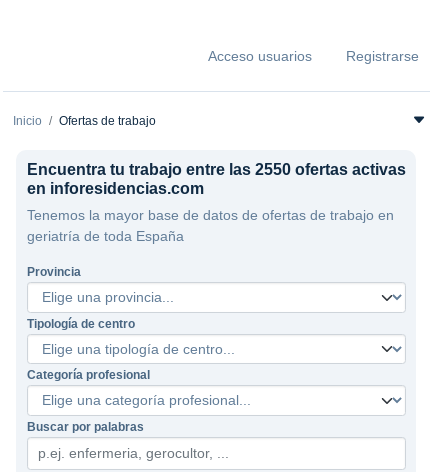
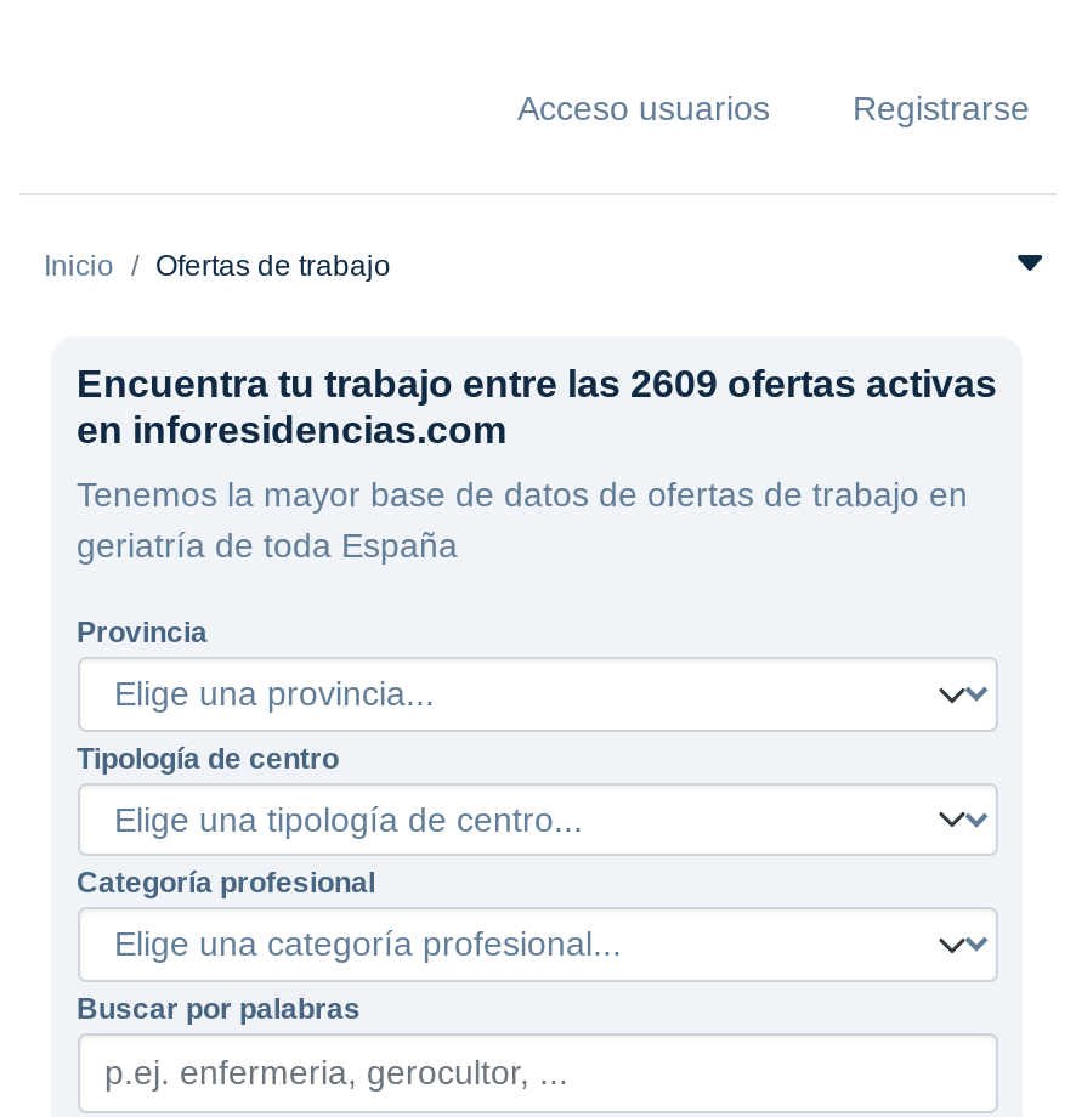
[26,161,405,178] Encuentra tu trabajo entre las 2550 ofertas activas -> [77,363,997,404] Encuentra tu trabajo entre las 2609 ofertas activas

